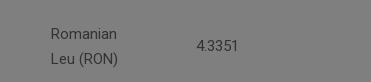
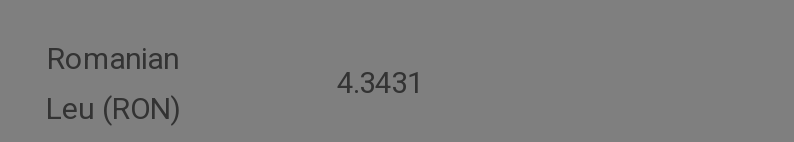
[196,37,239,55] 4.3351 -> [337,66,423,102] 4.3431

